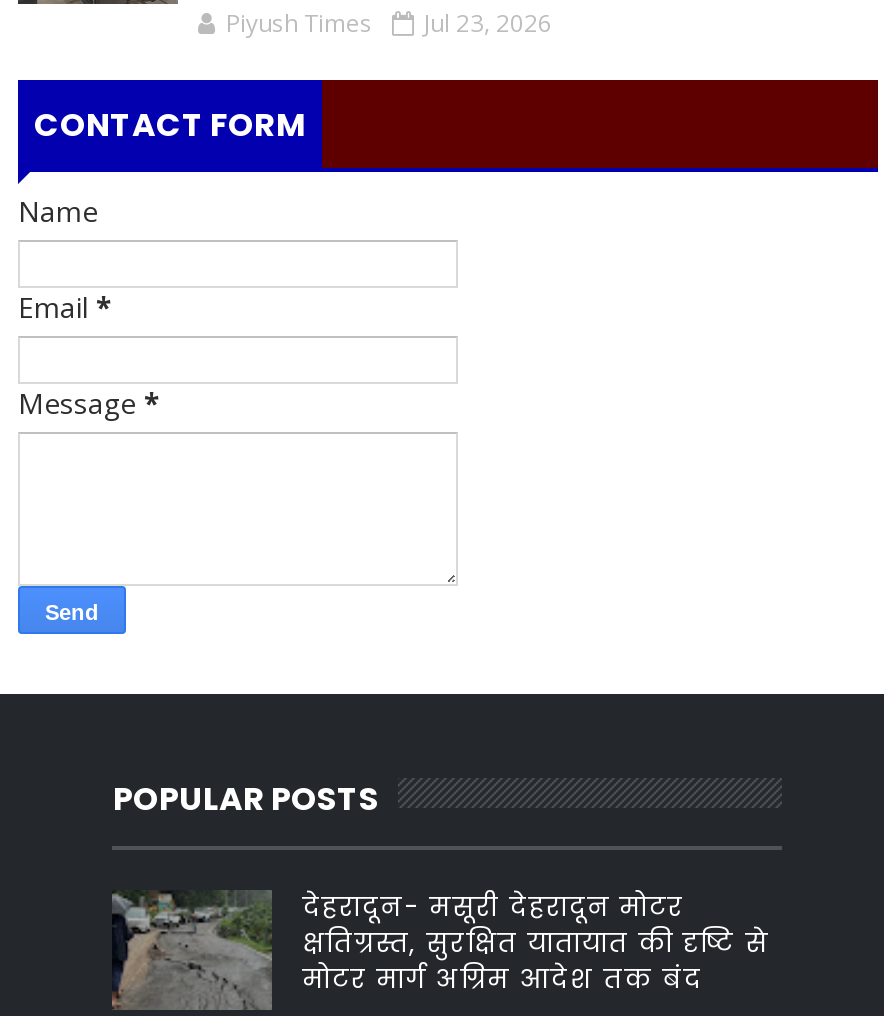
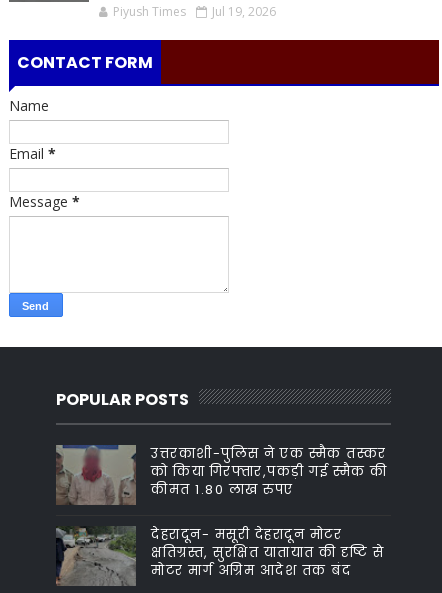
[226,7,552,41] Piyush Times Jul 23, 2026 -> [113,3,276,20] Piyush Times Jul 19, 2026
none -> [56,444,388,502] [image] | उत्तरकाशी-पुलिस ने एक स्मैक तस्कर | को किया गिरफ्तार,पकड़ी गई स्मैक की | कीमत 1.80 लाख रुपए

